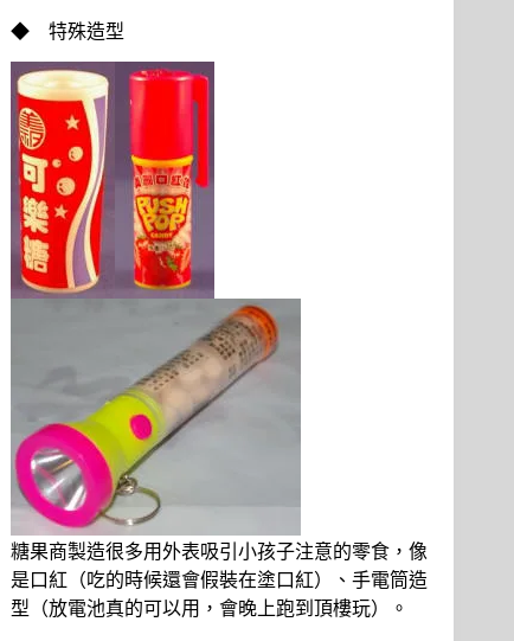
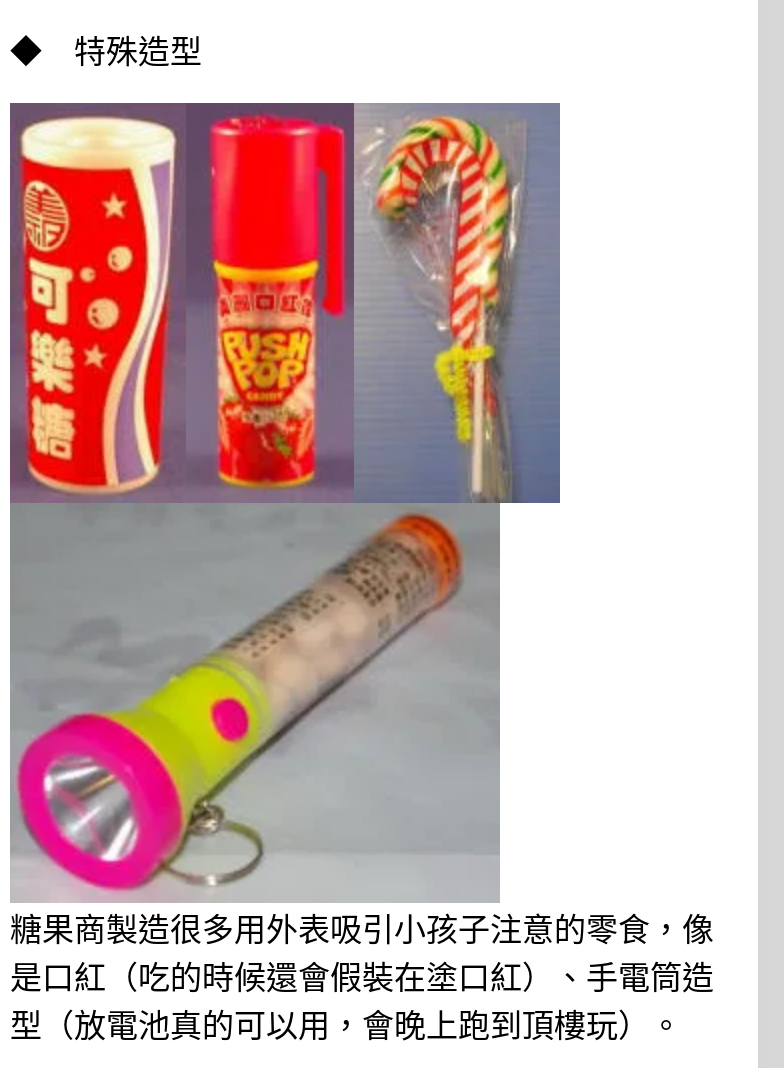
none -> [354,101,562,505] [image]

